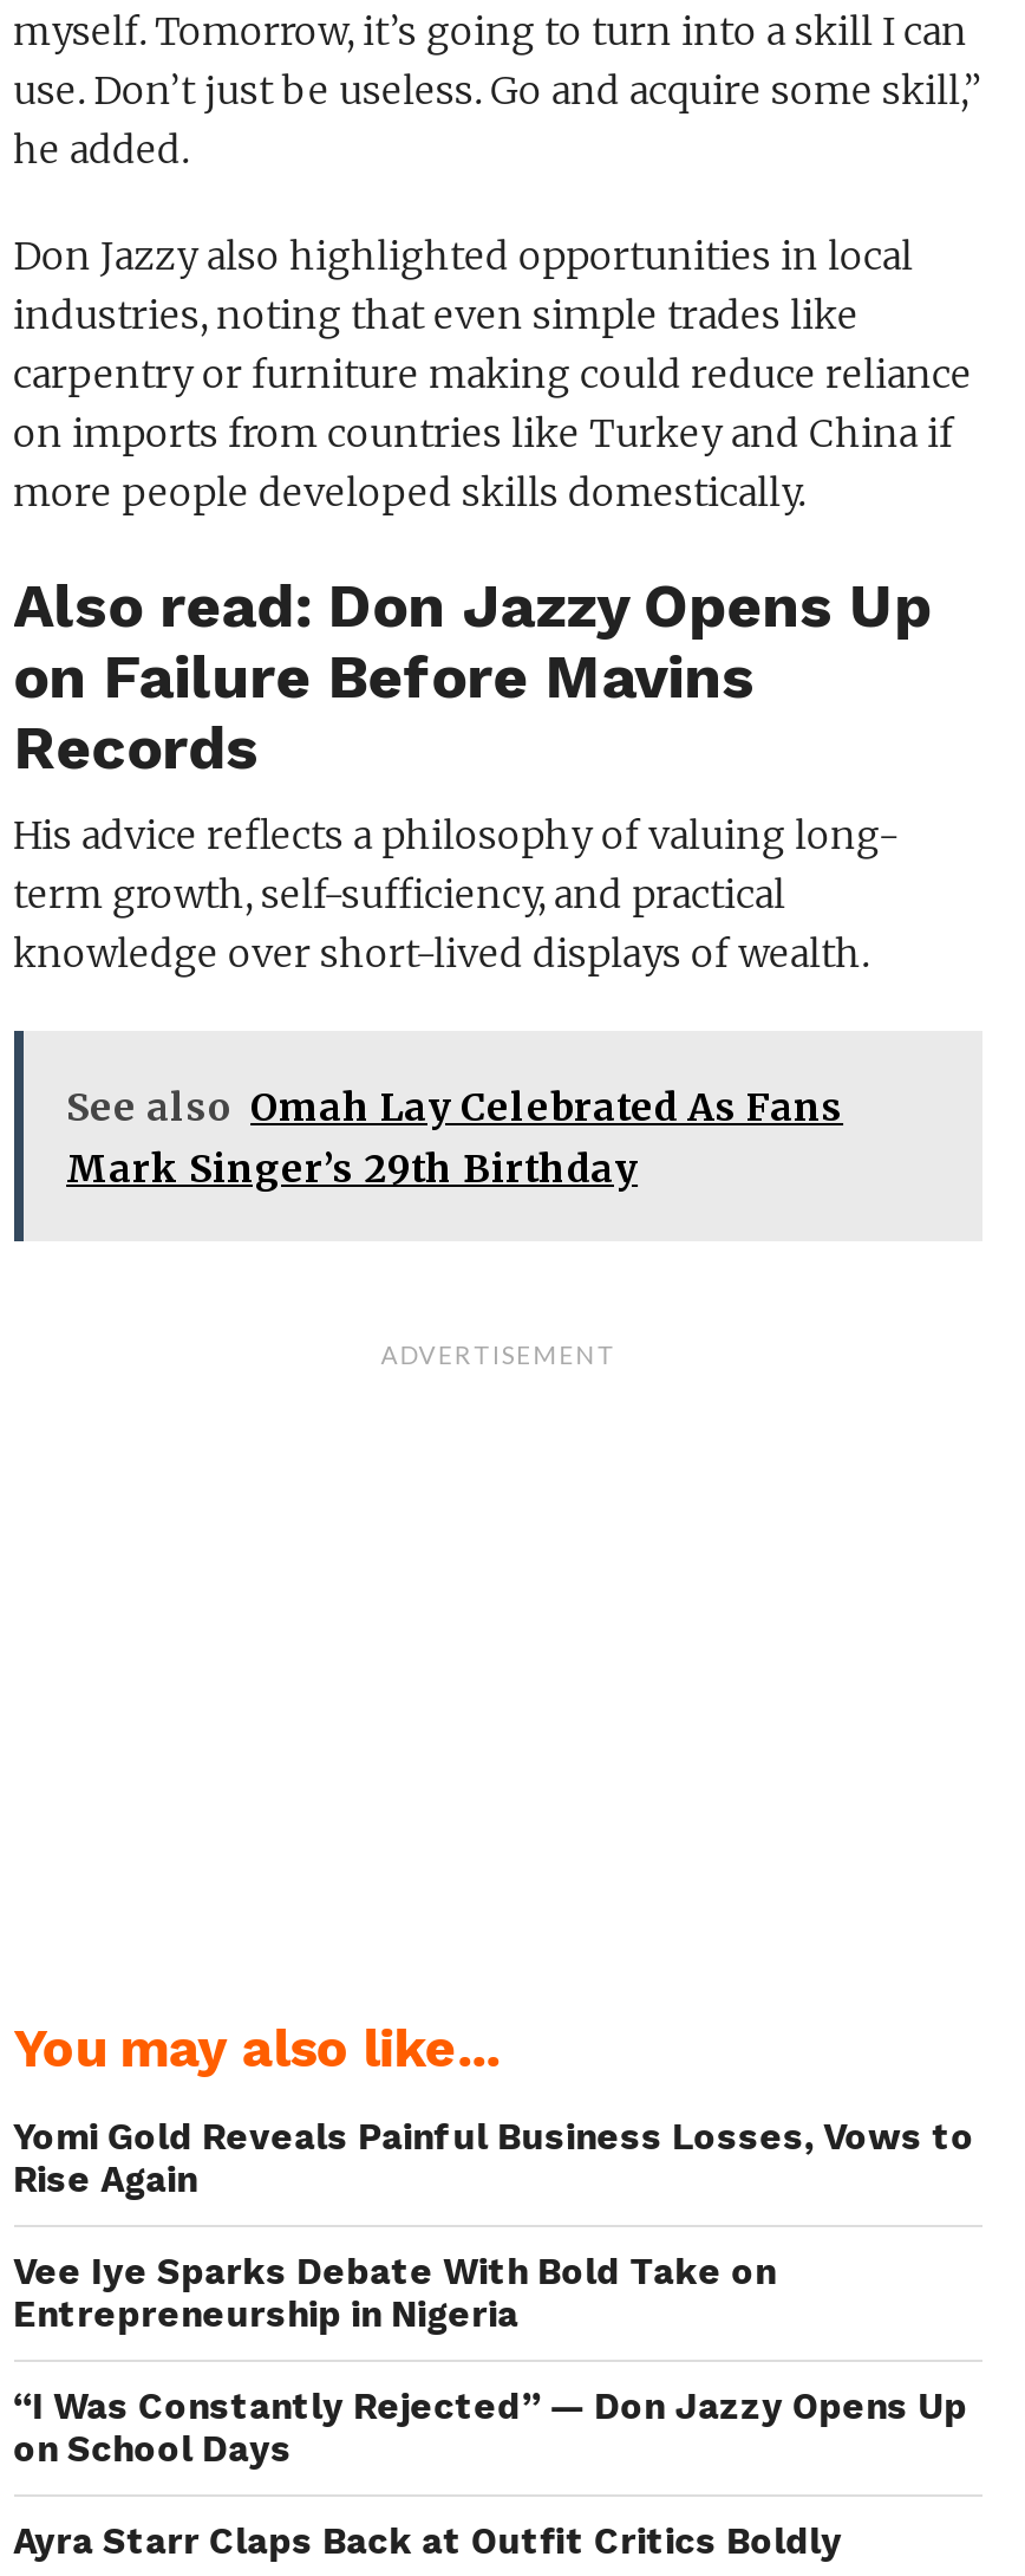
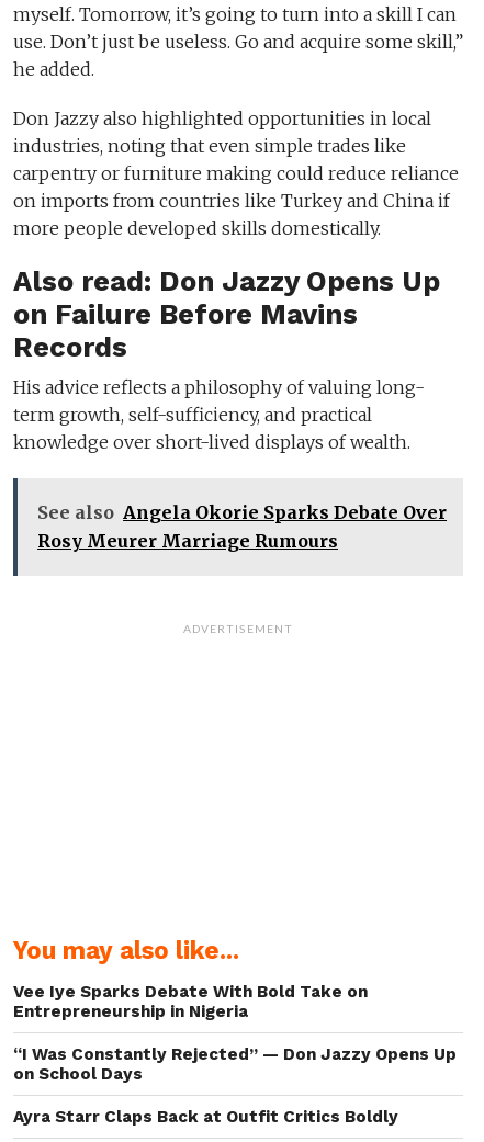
[66,1081,843,1190] See also Omah Lay Celebrated As Fans | Mark Singer’s 29th Birthday -> [37,502,447,552] See also Angela Okorie Sparks Debate Over | Rosy Meurer Marriage Rumours
[13,2117,975,2202] Yomi Gold Reveals Painful Business Losses, Vows to | Rise Again -> none

